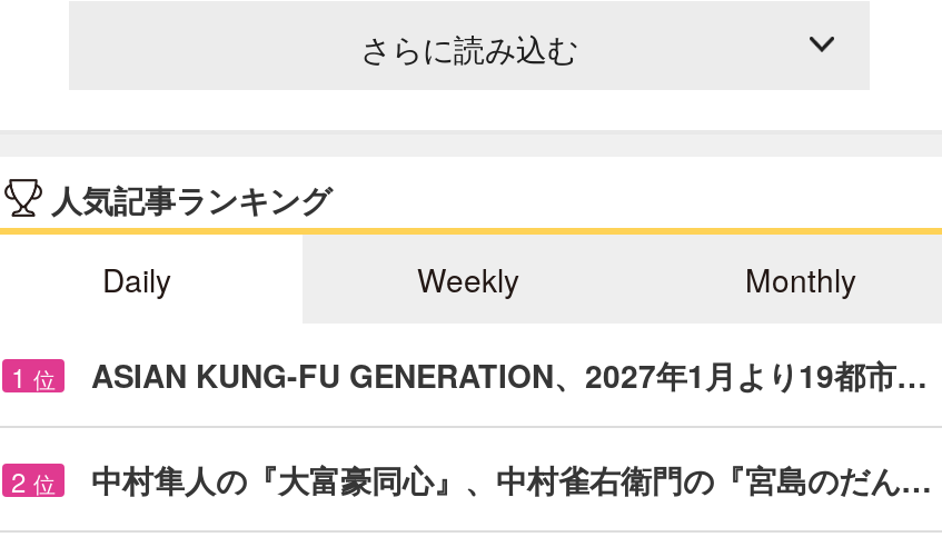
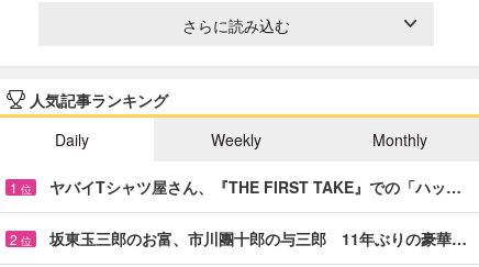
[91,352,928,396] ASIAN KUNG-FU GENERATION、2027年1月より19都市… -> [49,176,461,198] ヤバイTシャツ屋さん、『THE FIRST TAKE』での「ハッ…
[91,457,932,501] 中村隼人の『大富豪同心』、中村雀右衛門の『宮島のだん… -> [49,227,467,249] 坂東玉三郎のお富、市川團十郎の与三郎 11年ぶりの豪華…

